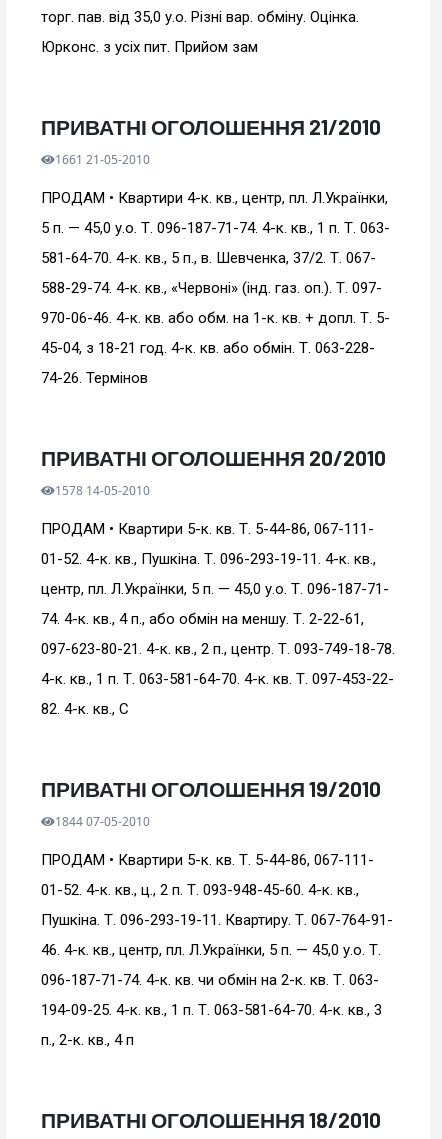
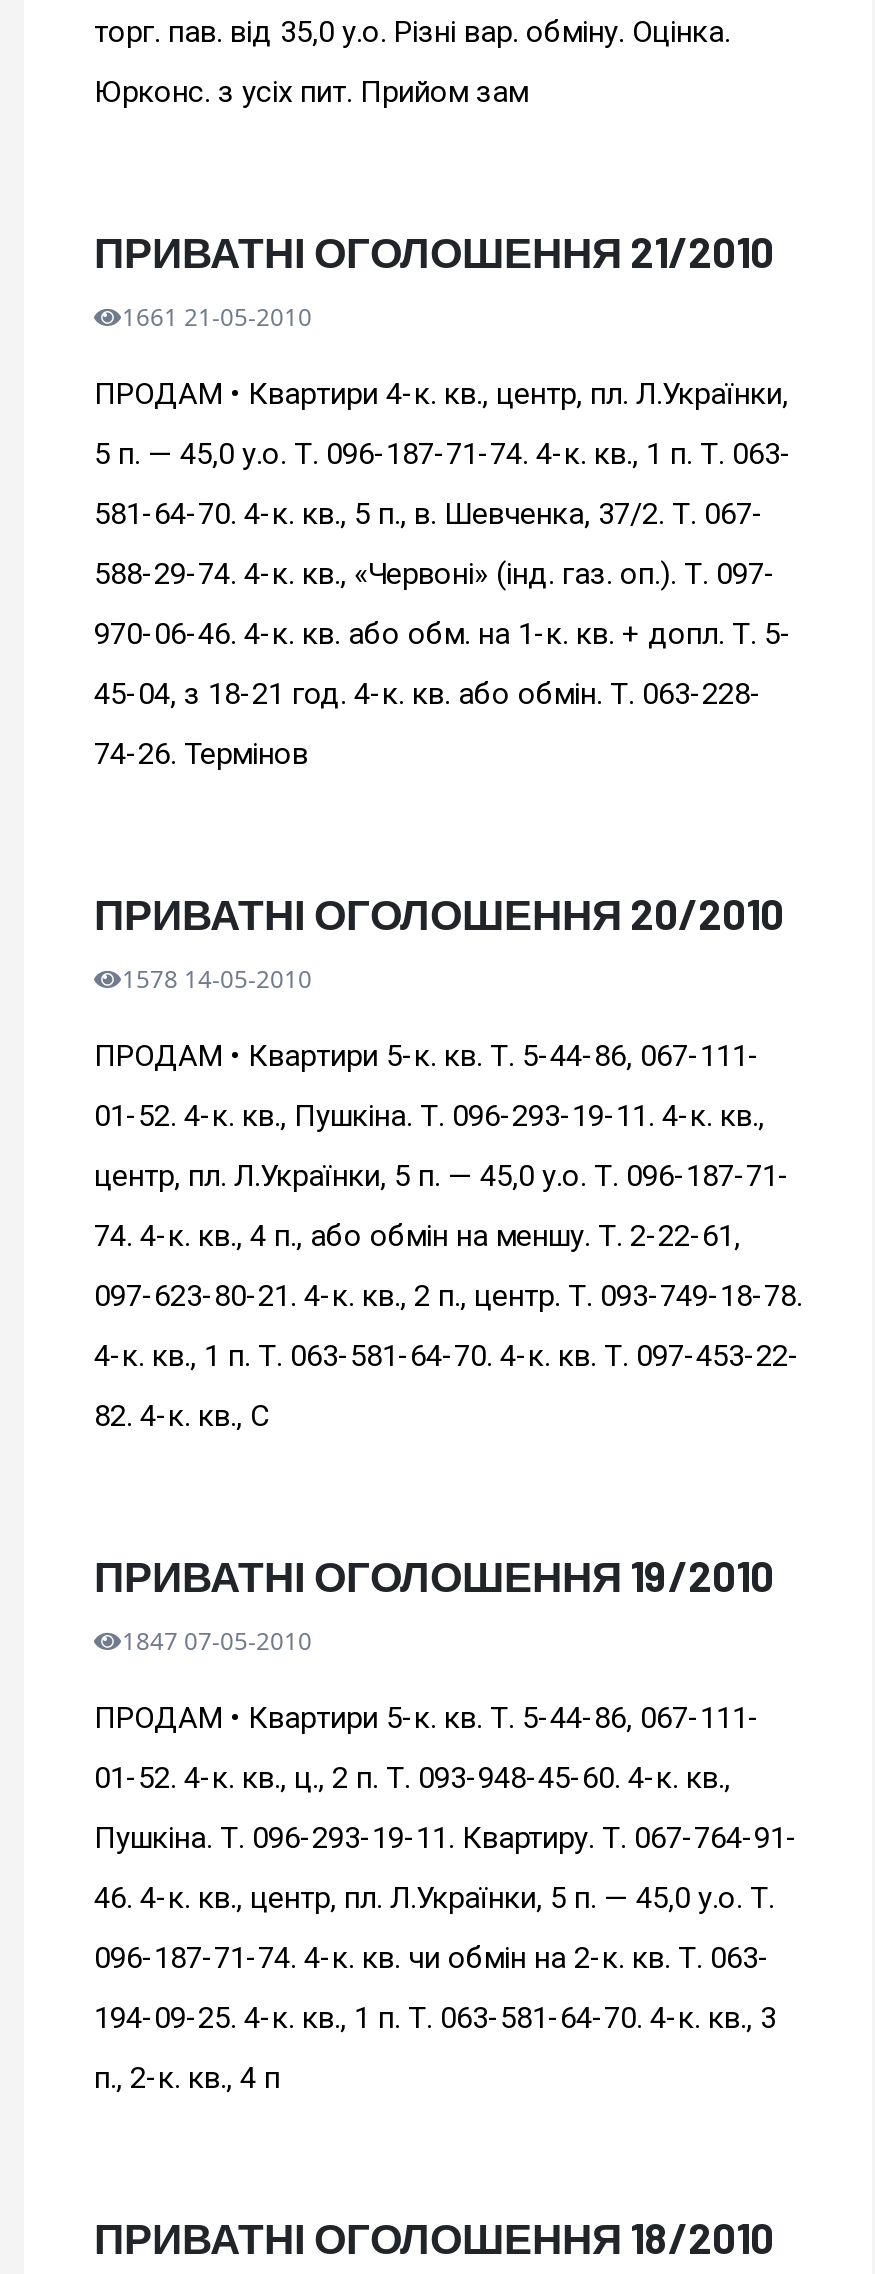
[55,813,150,830] 1844 07-05-2010 -> [122,1624,312,1658] 1847 07-05-2010

